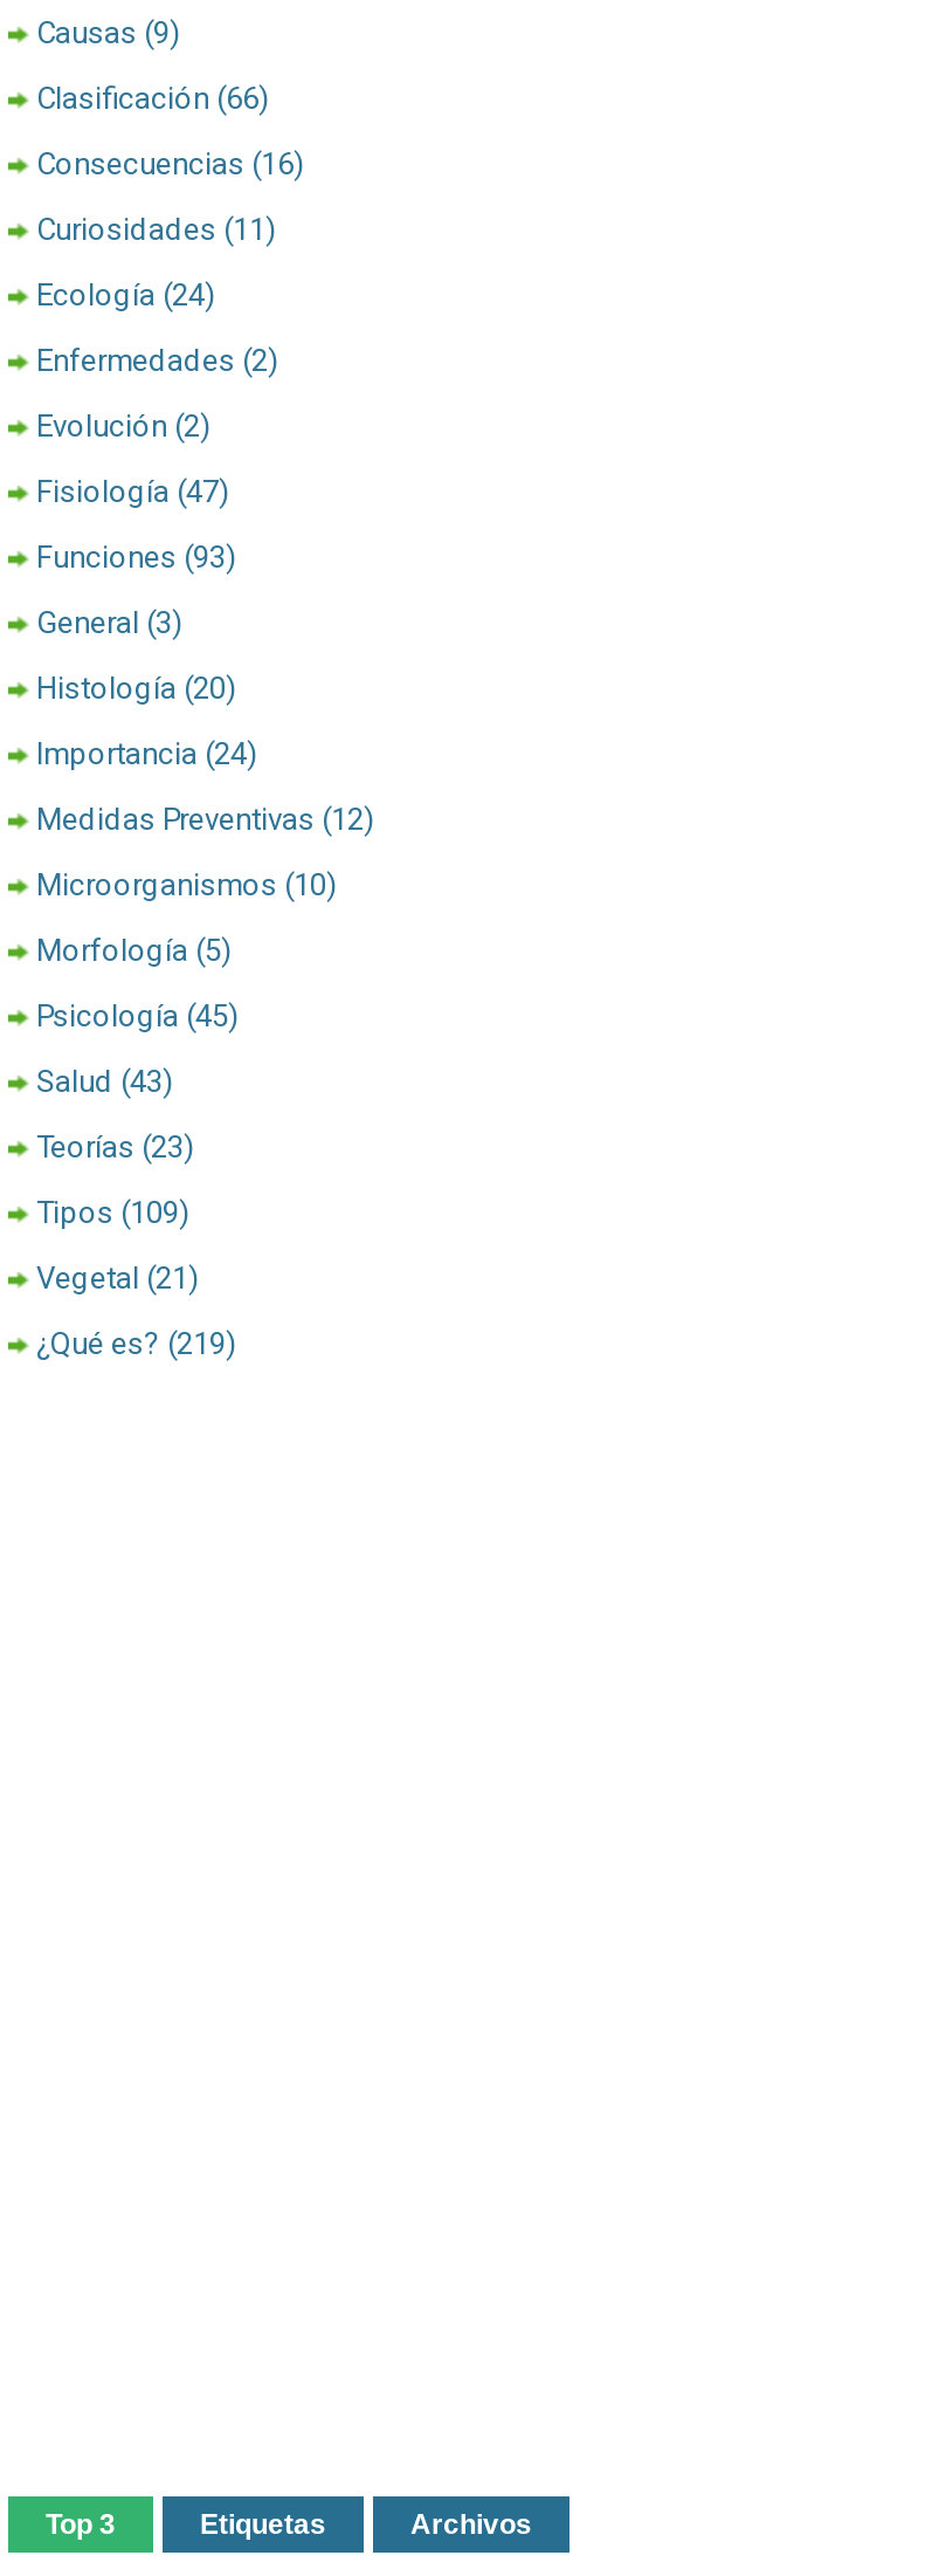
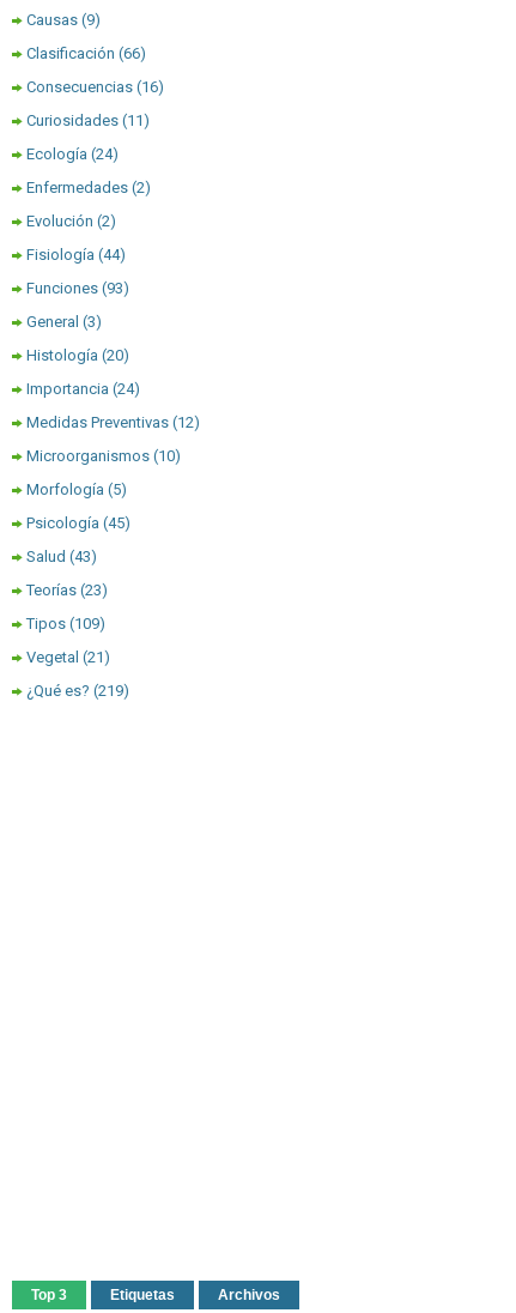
[36,473,230,508] Fisiología (47) -> [26,245,126,263] Fisiología (44)

